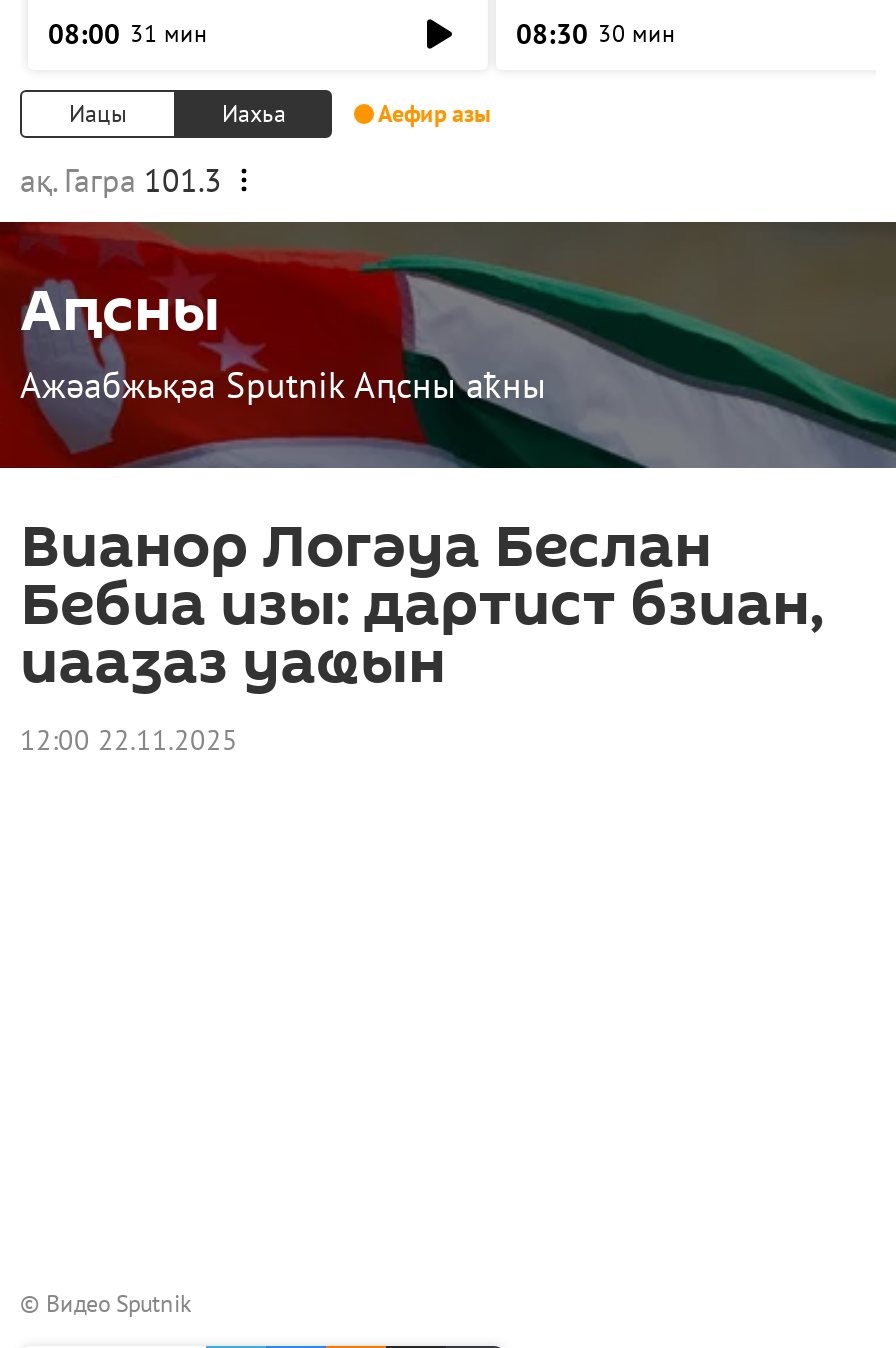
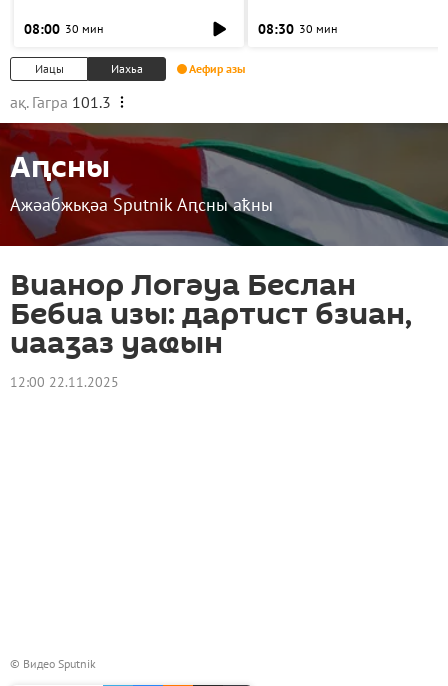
[48,16,206,52] 08:00 31 мин -> [24,20,103,38] 08:00 30 мин

